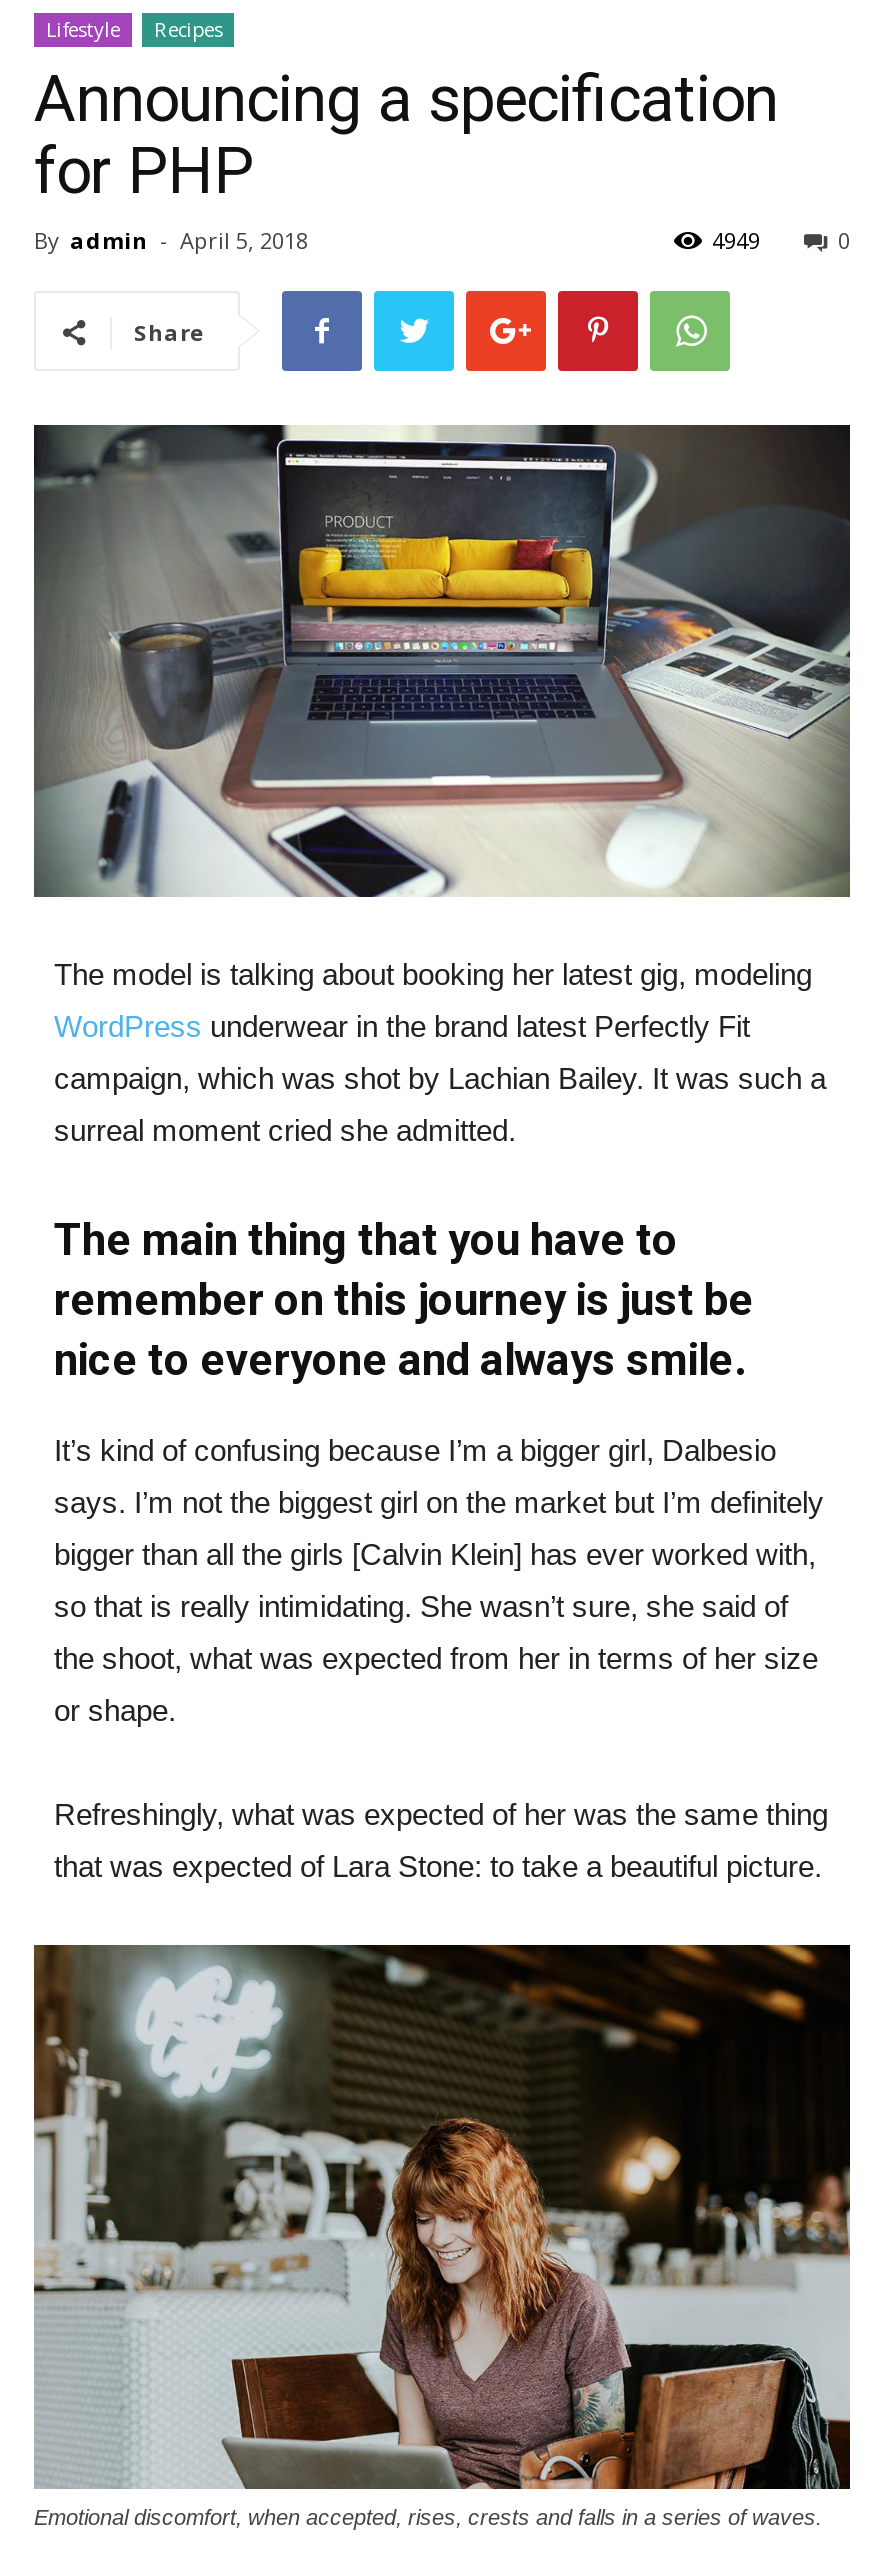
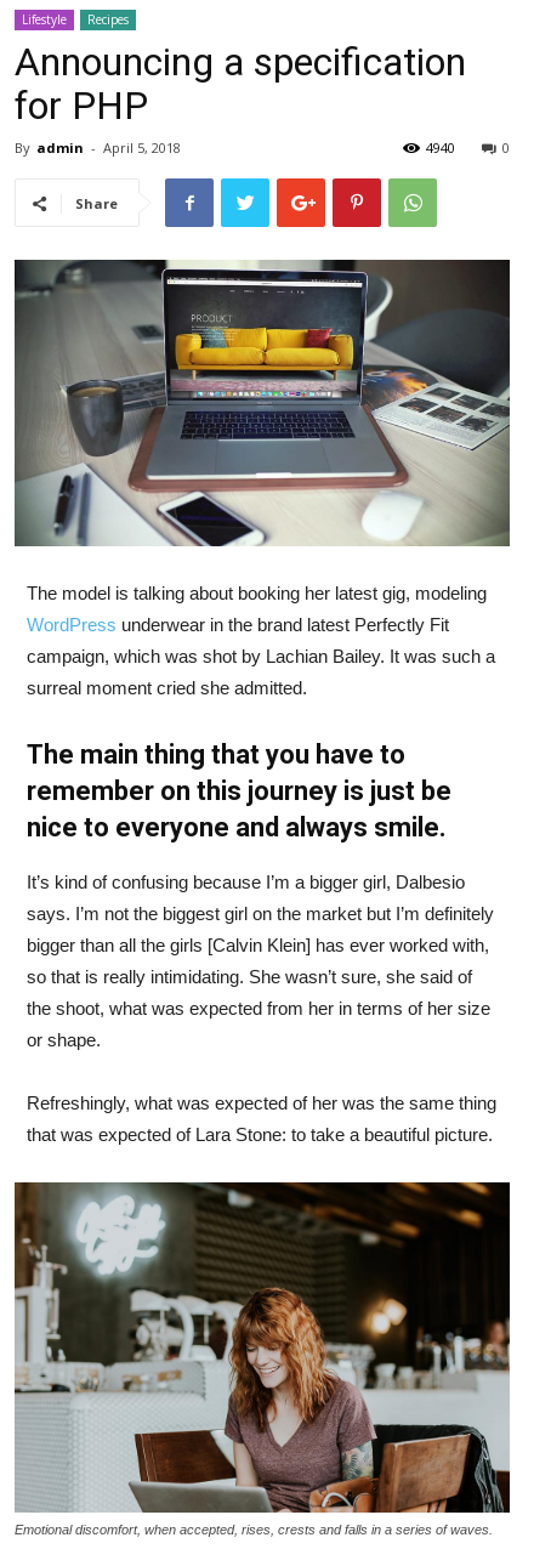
[712,225,760,255] 4949 -> [426,138,455,157] 4940

